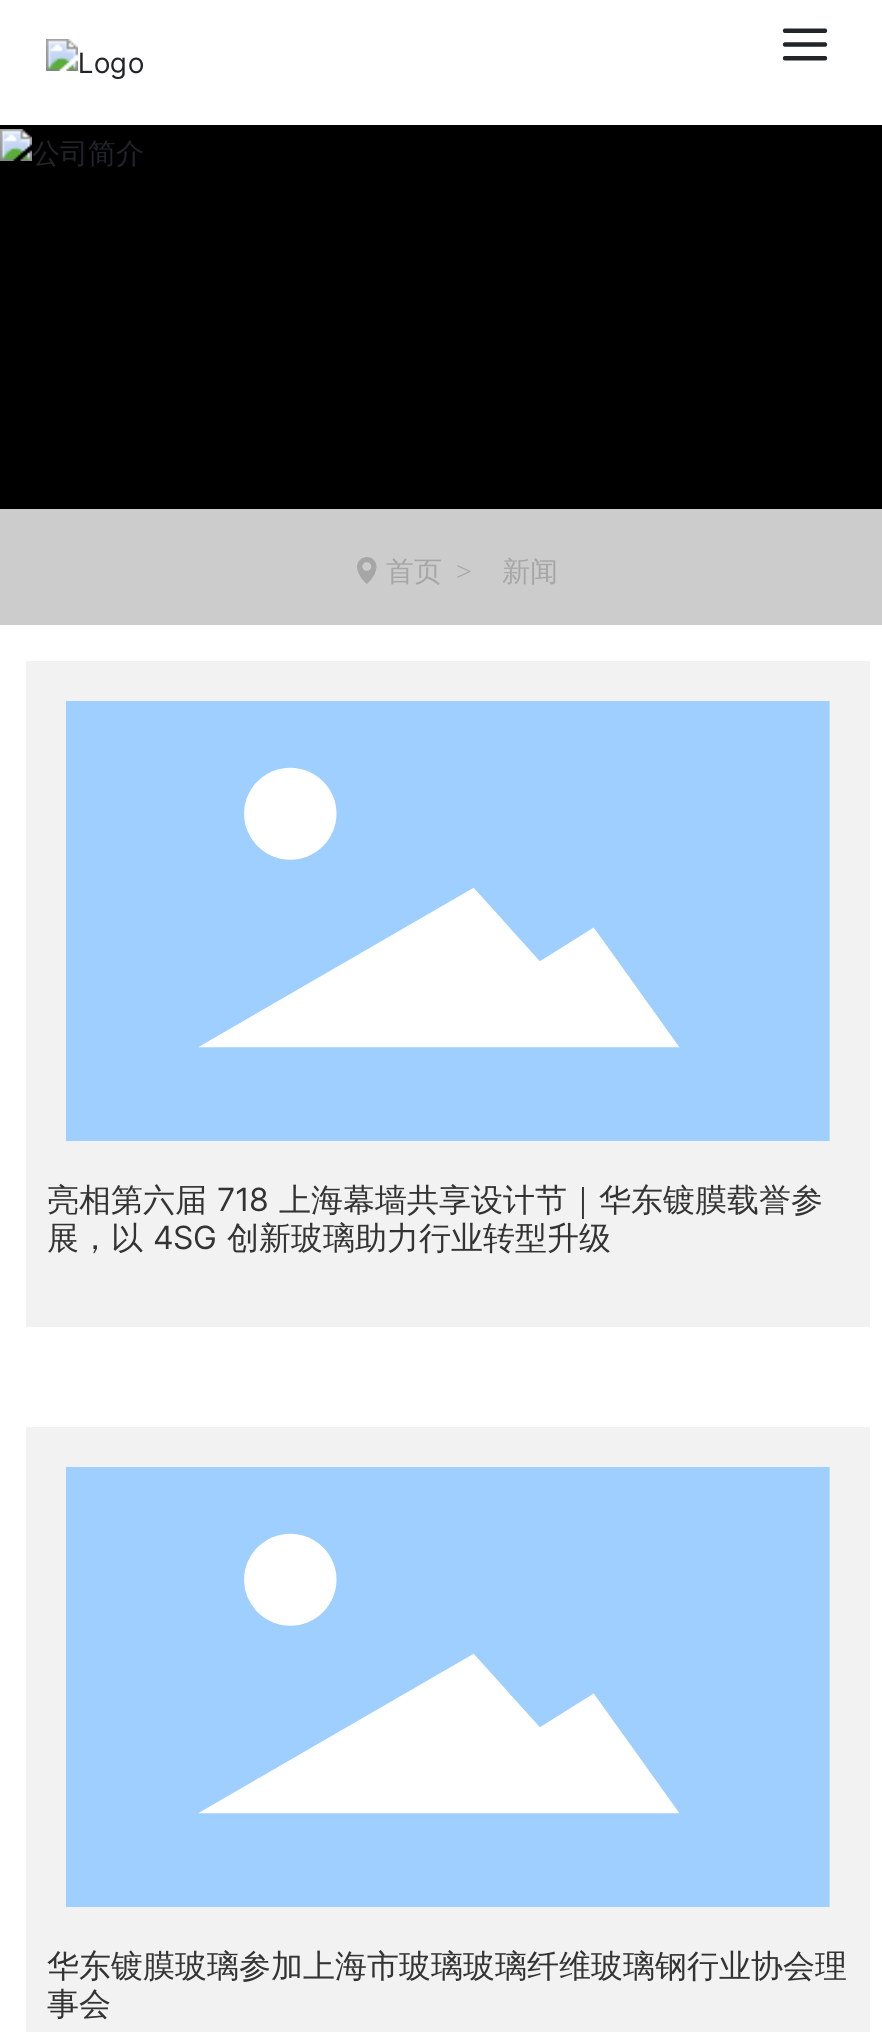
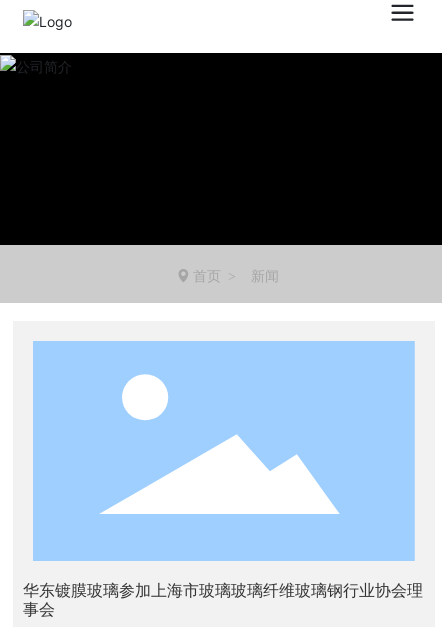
[47,1179,823,1257] 亮相第六届 718 上海幕墙共享设计节｜华东镀膜载誉参 | 展，以 4SG 创新玻璃助力行业转型升级 -> none

